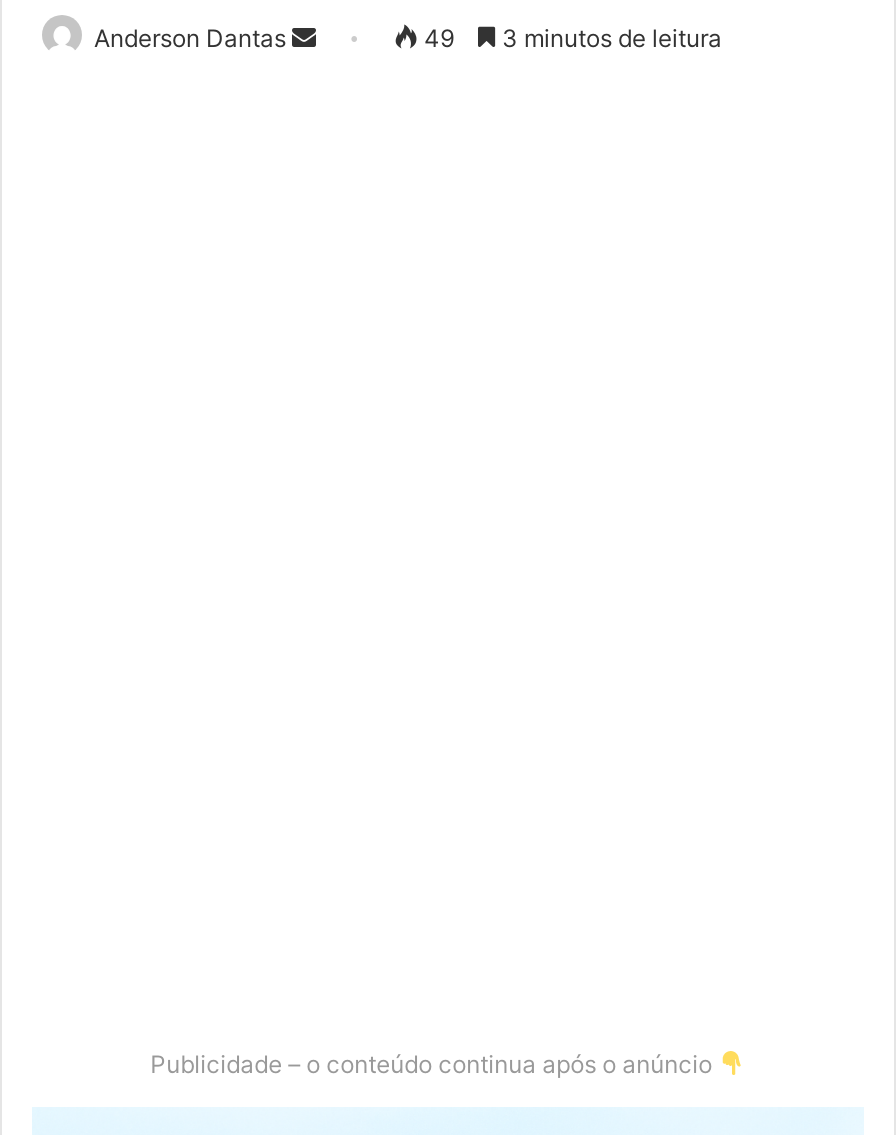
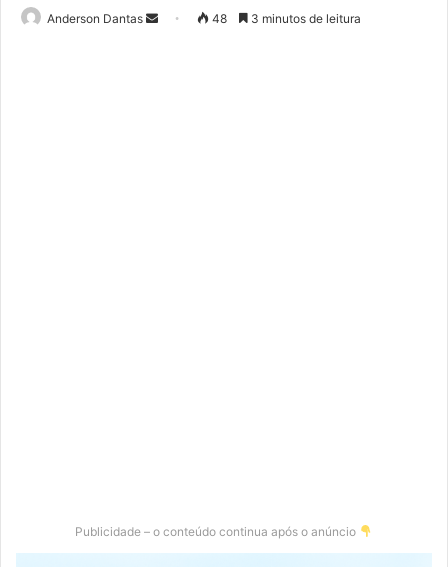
[418,23,454,53] 49 -> [209,11,227,26] 48

